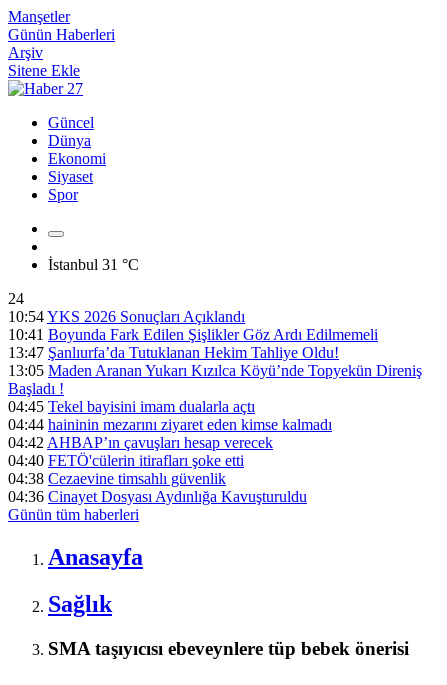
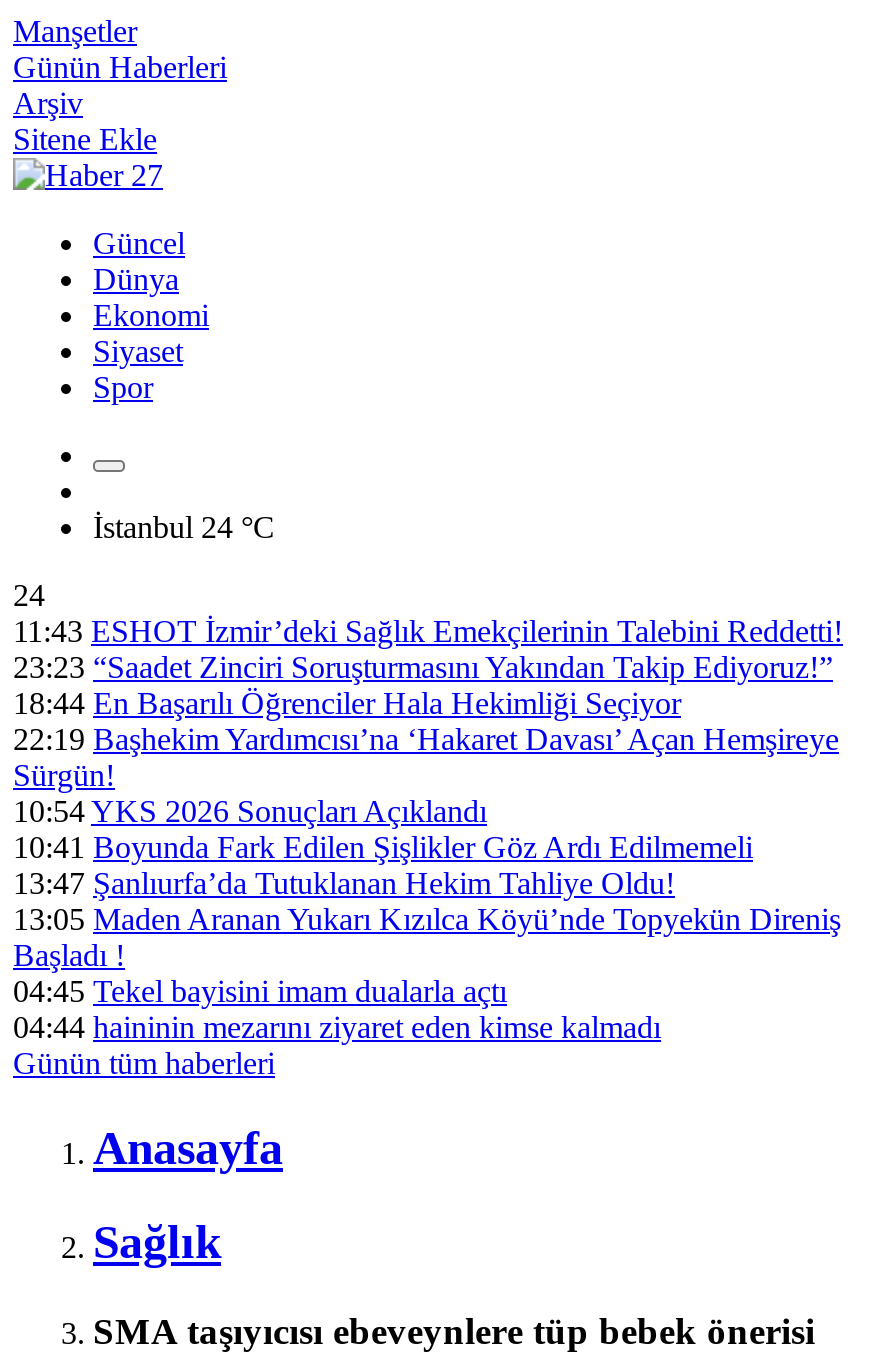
[48,256,139,273] İstanbul 31 °C -> [93,510,275,544] İstanbul 24 °C
none -> [13,614,843,792] 11:43 ESHOT İzmir’deki Sağlık Emekçilerinin Talebini Reddetti! | 23:23 “Saadet Zinciri Soruşturmasını Yakından Takip Ediyoruz!” | 18:44 En Başarılı Öğrenciler Hala Hekimliği Seçiyor | 22:19 Başhekim Yardımcısı’na ‘Hakaret Davası’ Açan Hemşireye | Sürgün!
moved [8,308,422,433] -> [13,794,841,1044]: 10:54 YKS 2026 Sonuçları Açıklandı | 10:41 Boyunda Fark Edilen Şişlikler Göz Ardı Edilmemeli | 13:47 Şanlıurfa’da Tutuklanan Hekim Tahliye Oldu! | 13:05 Maden Aranan Yukarı Kızılca Köyü’nde Topyekün Direniş | Başladı ! | 04:45 Tekel bayisini imam dualarla açtı | 04:44 haininin mezarını ziyaret eden kimse kalmadı
[8,434,307,505] 04:42 AHBAP’ın çavuşları hesap verecek | 04:40 FETÖ'cülerin itirafları şoke etti | 04:38 Cezaevine timsahlı güvenlik | 04:36 Cinayet Dosyası Aydınlığa Kavuşturuldu -> none

